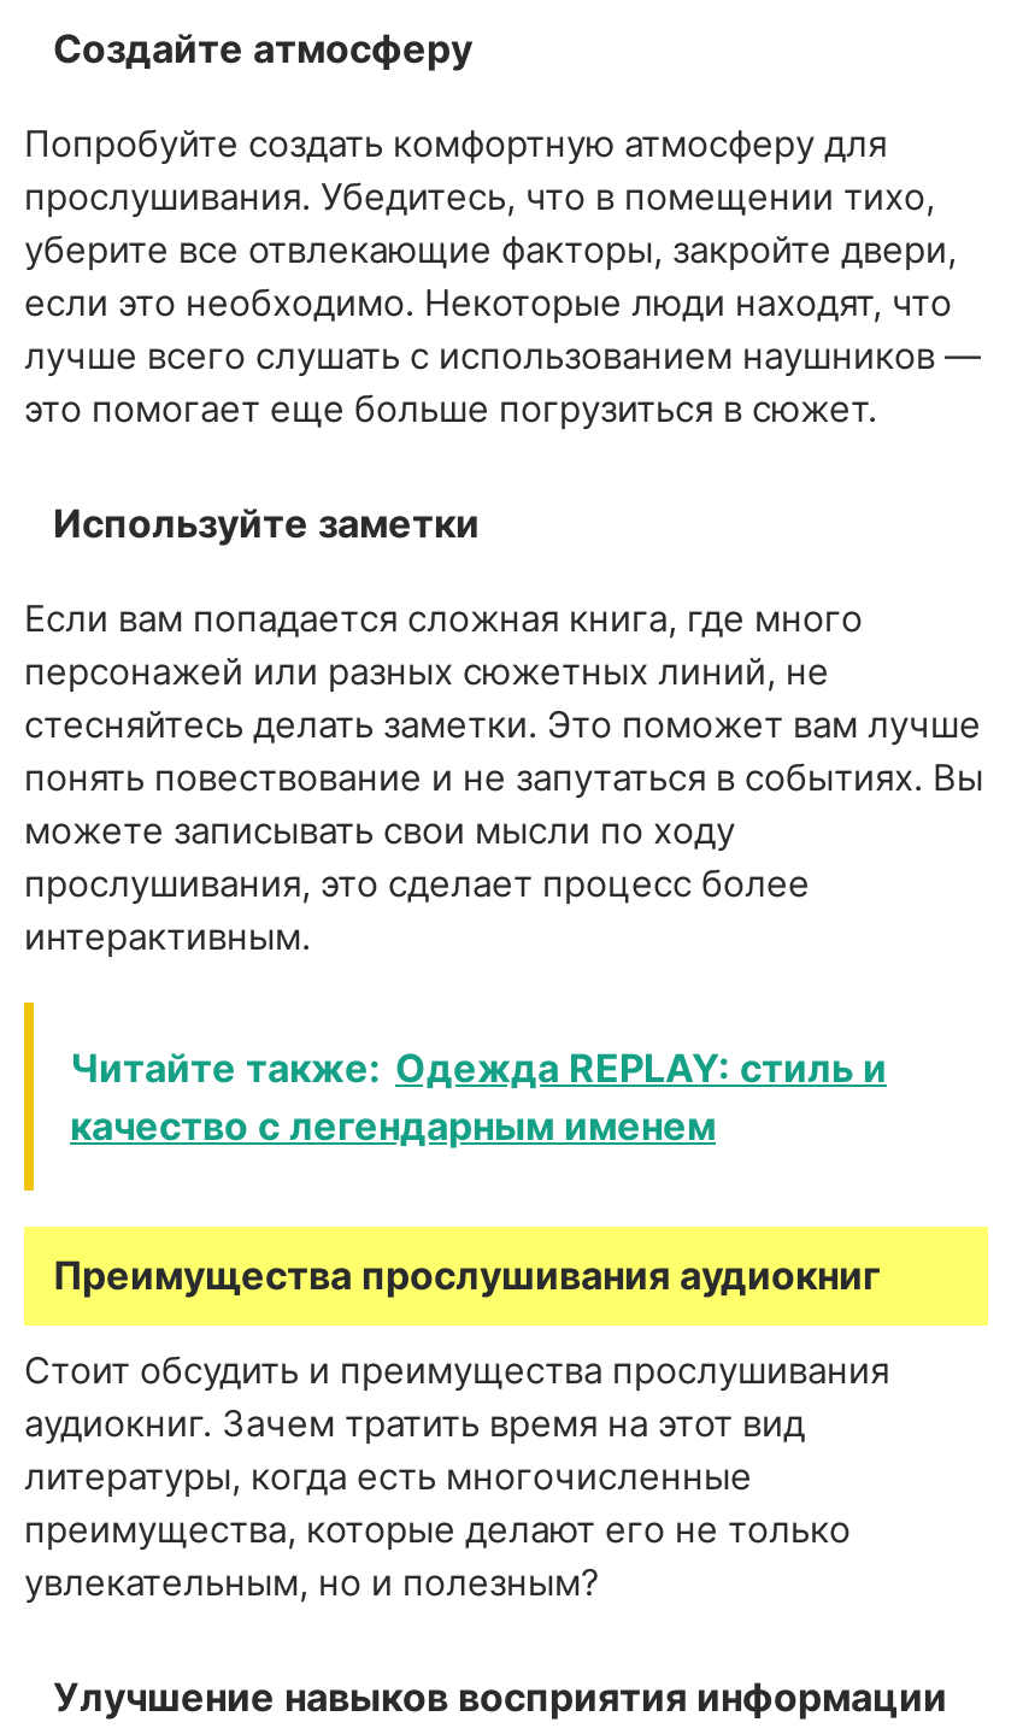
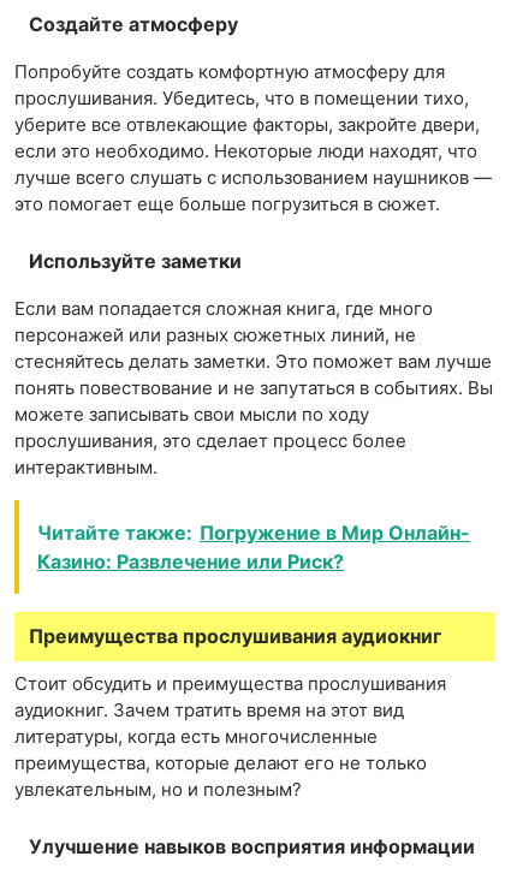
[70,1044,887,1150] Читайте также: Одежда REPLAY: стиль и | качество с легендарным именем -> [37,521,470,574] Читайте также: Погружение в Мир Онлайн- | Казино: Развлечение или Риск?

